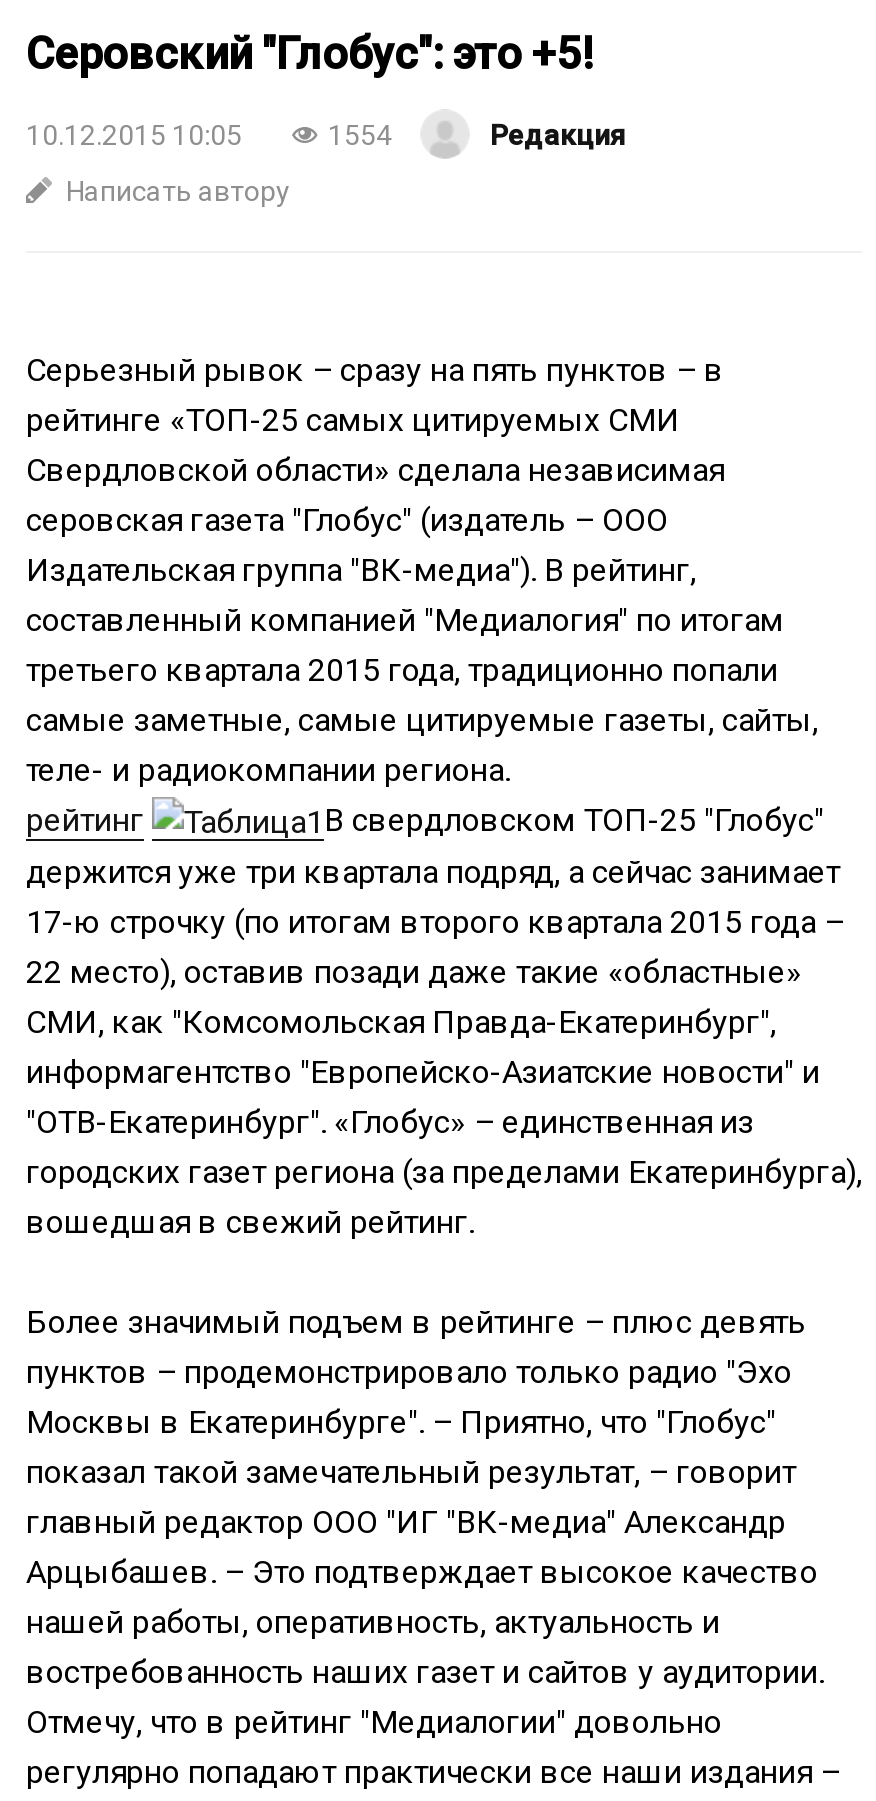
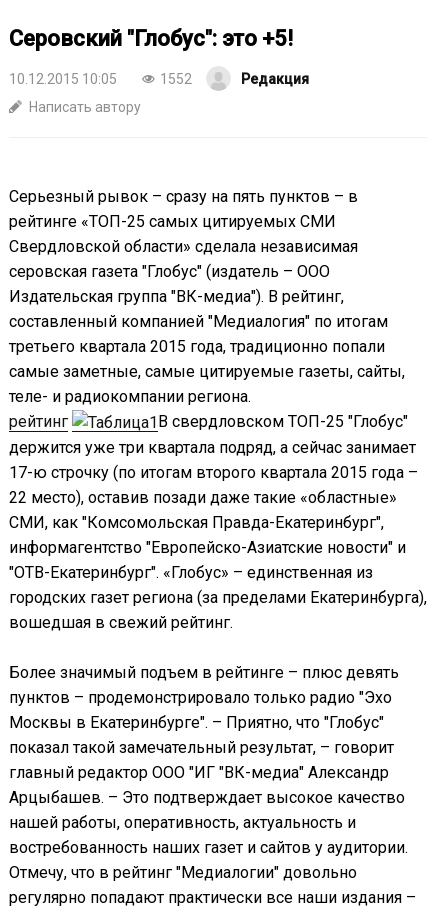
[328,119,392,151] 1554 -> [160,71,192,87] 1552

